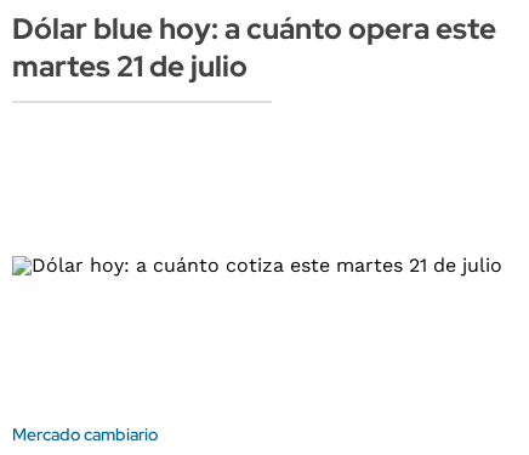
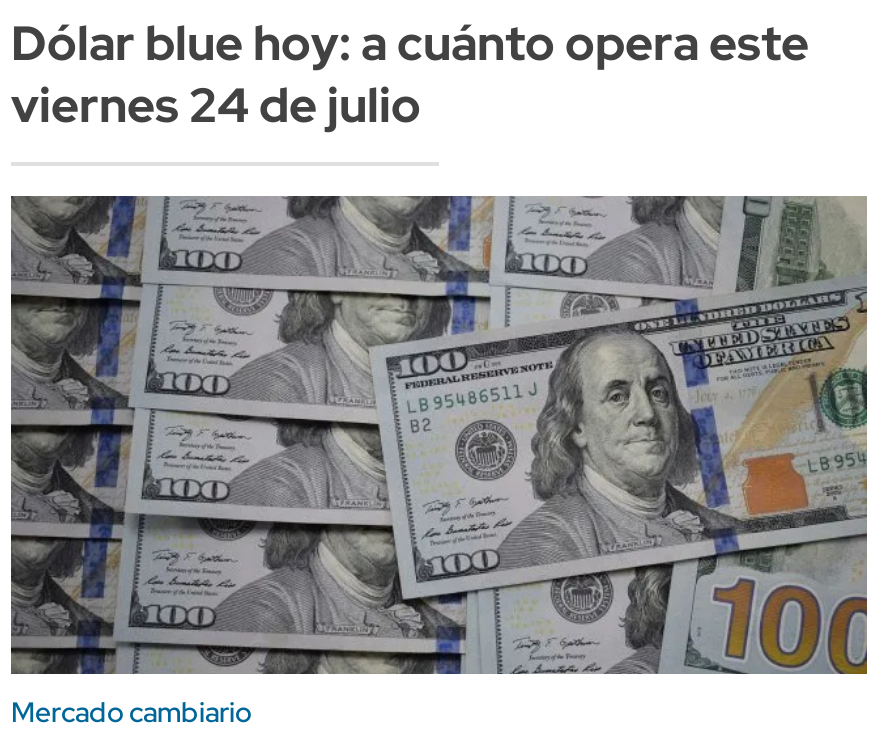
none -> [9,194,869,676] [image]
[12,47,248,84] martes 21 de julio -> [11,73,421,135] viernes 24 de julio

